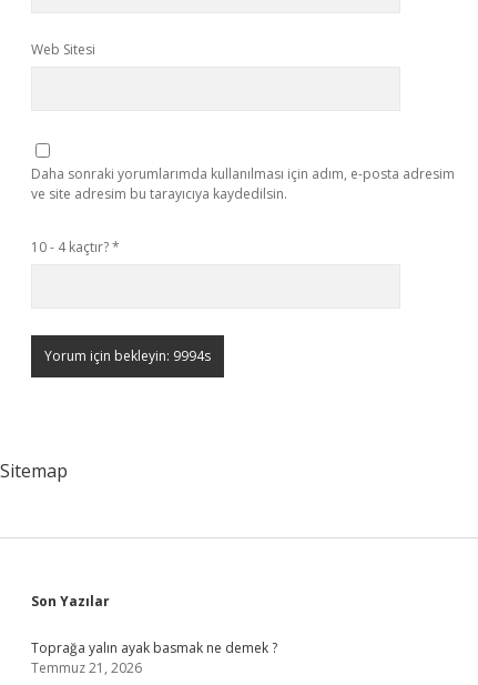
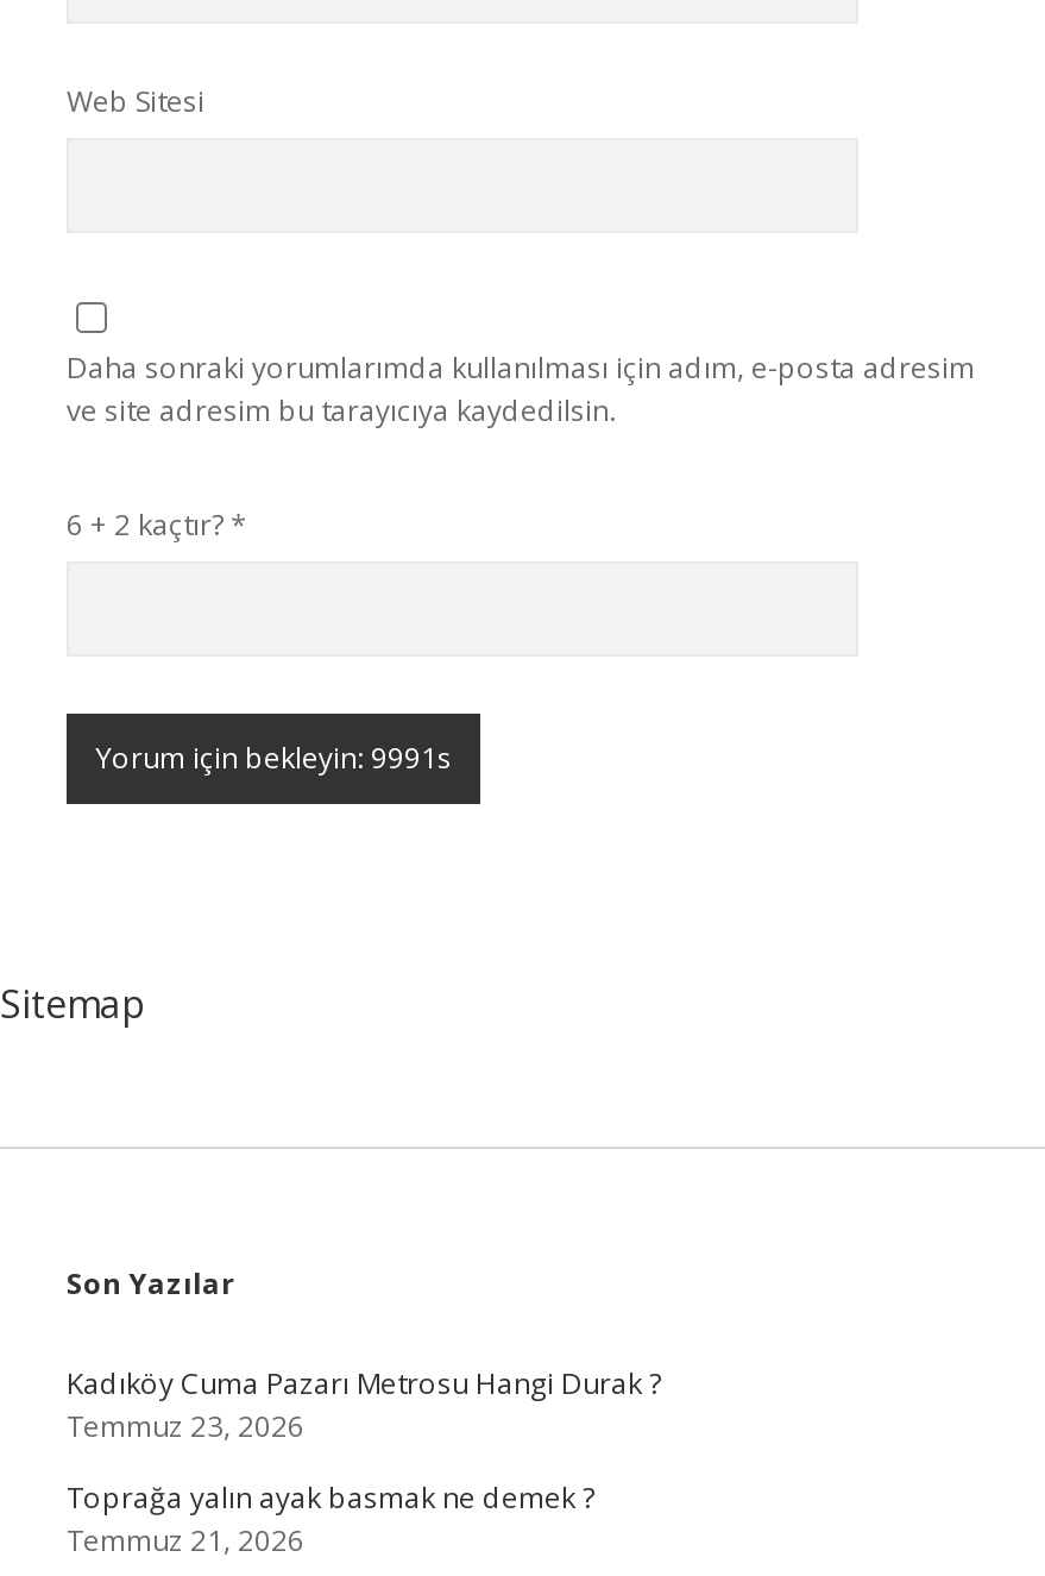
[31,238,120,256] 10 - 4 kaçtır? * -> [67,504,247,545] 6 + 2 kaçtır? *
none -> [67,1363,661,1446] Kadıköy Cuma Pazarı Metrosu Hangi Durak ? | Temmuz 23, 2026

